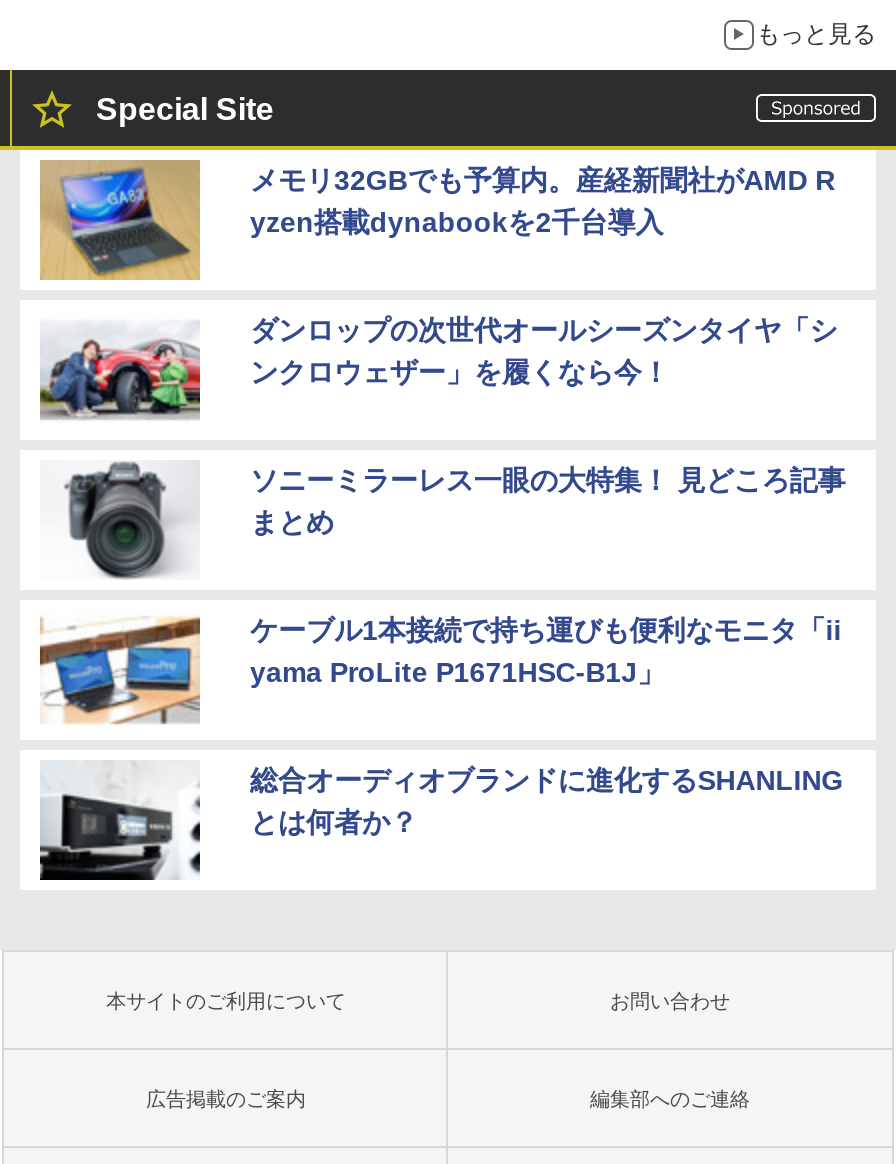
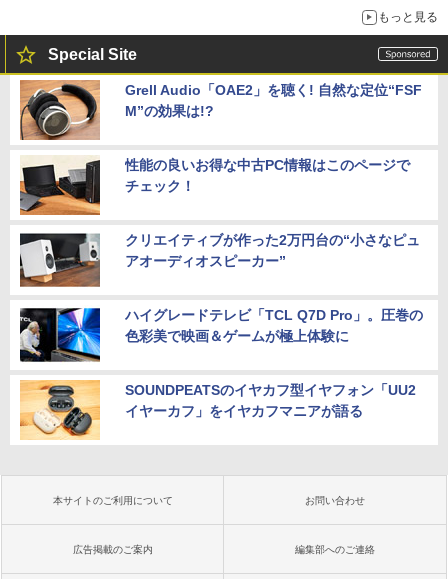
[40,160,835,282] [image] | メモリ32GBでも予算内。産経新聞社がAMD R | yzen搭載dynabookを2千台導入 -> [20,81,422,141] [image] | Grell Audio「OAE2」を聴く! 自然な定位“FSF | M”の効果は!?
[40,312,837,430] [image] | ダンロップの次世代オールシーズンタイヤ「シ | ンクロウェザー」を履くなら今！ -> [19,156,410,216] [image] | 性能の良いお得な中古PC情報はこのページで | チェック！
[40,460,845,580] [image] | ソニーミラーレス一眼の大特集！ 見どころ記事 | まとめ -> [19,231,420,289] [image] | クリエイティブが作った2万円台の“小さなピュ | アオーディオスピーカー”
[38,614,841,726] [image] | ケーブル1本接続で持ち運びも便利なモニタ「ii | yama ProLite P1671HSC-B1J」 -> [19,307,423,363] [image] | ハイグレードテレビ「TCL Q7D Pro」。圧巻の | 色彩美で映画＆ゲームが極上体験に
[38,760,843,882] [image] | 総合オーディオブランドに進化するSHANLING | とは何者か？ -> [19,379,416,440] [image] | SOUNDPEATSのイヤカフ型イヤフォン「UU2 | イヤーカフ」をイヤカフマニアが語る

